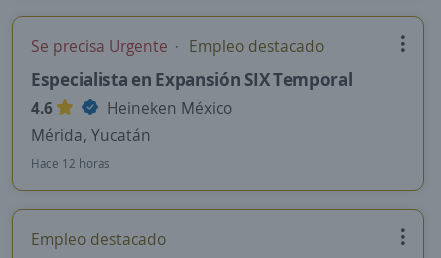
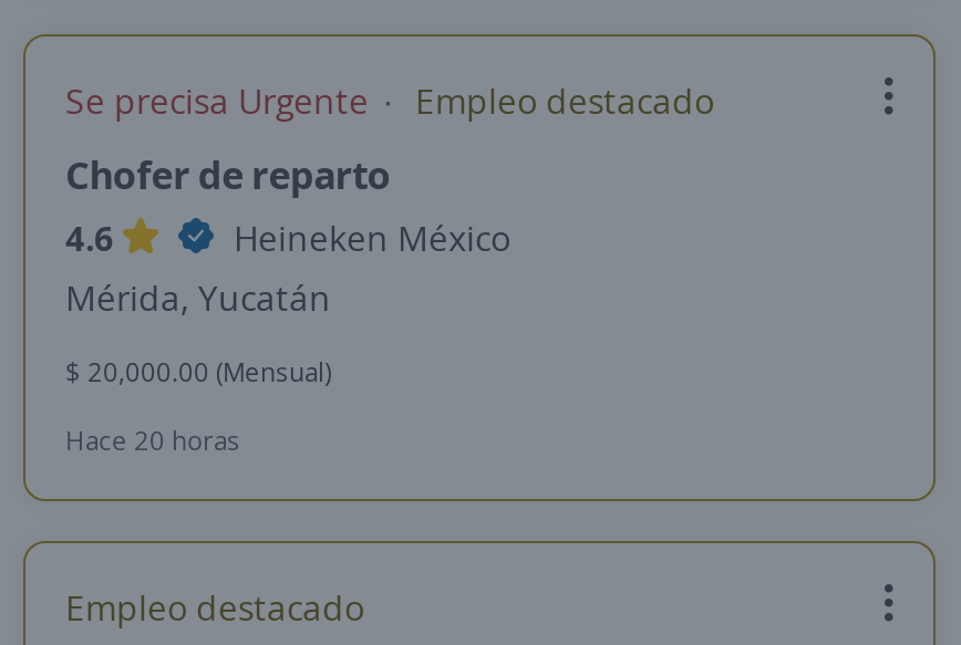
[31,67,353,91] Especialista en Expansión SIX Temporal -> [65,147,391,200] Chofer de reparto
[31,155,110,172] Hace 12 horas -> [65,353,331,459] $ 20,000.00 (Mensual) | Hace 20 horas

